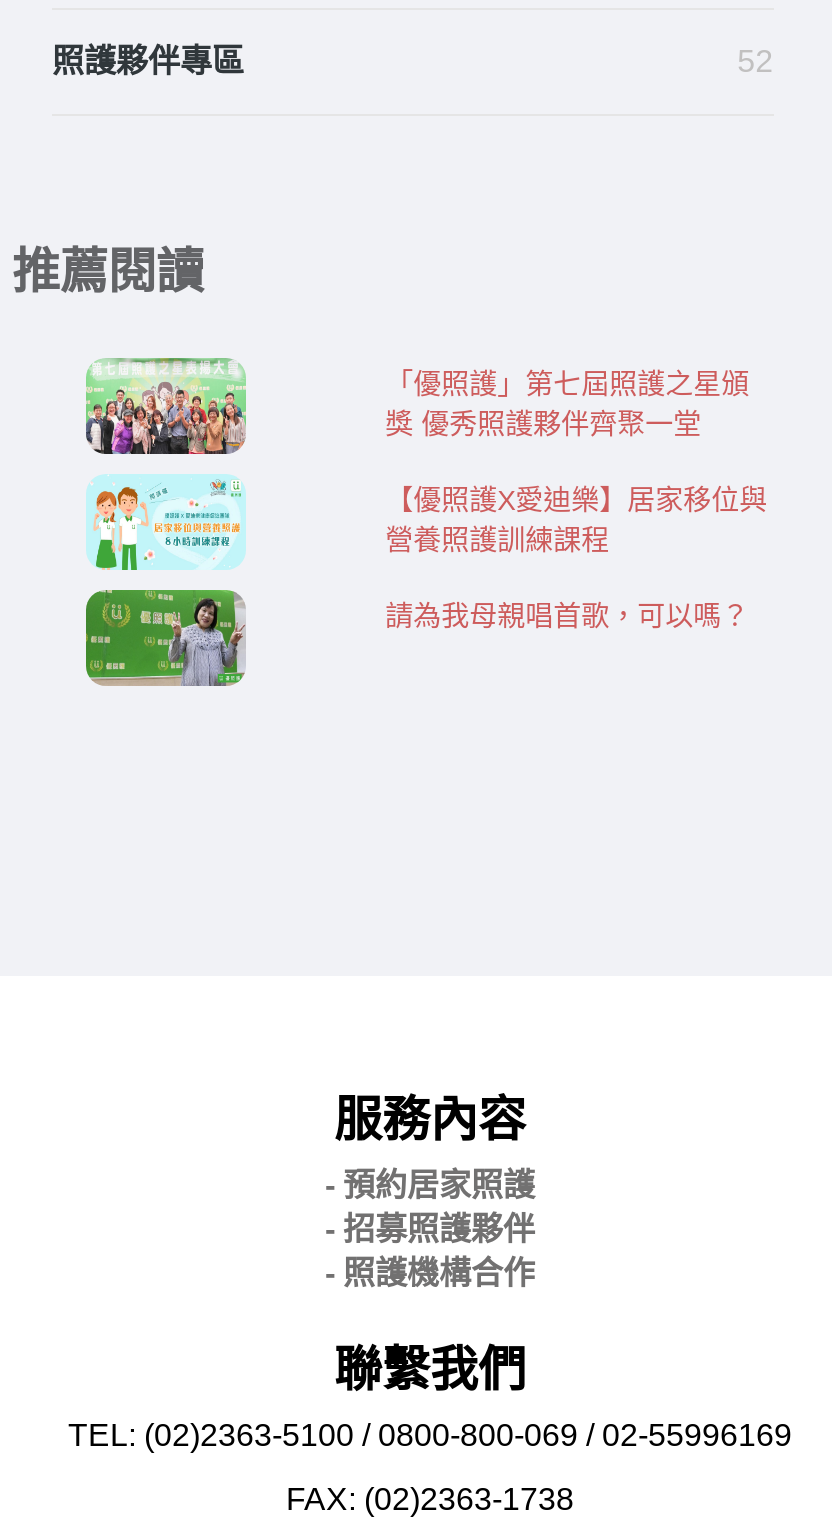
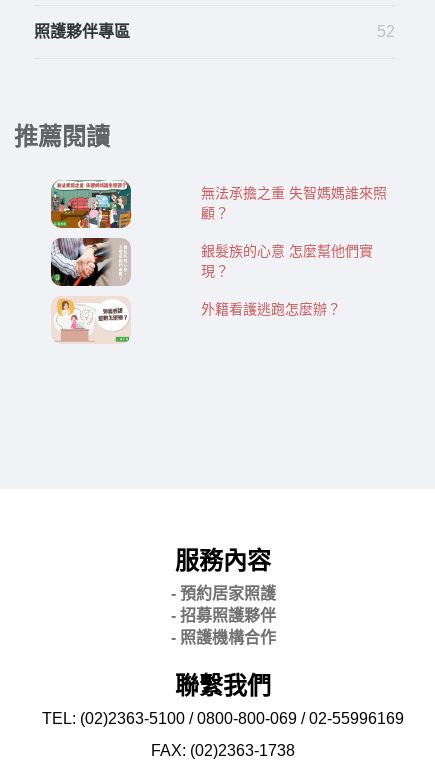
[84,356,248,456] [image] -> [50,180,132,229] [image]
[385,369,749,441] 「優照護」第七屆照護之星頒 | 獎 優秀照護夥伴齊聚一堂 -> [201,185,387,221] 無法承擔之重 失智媽媽誰來照 | 顧？
[86,474,244,572] [image] -> [50,237,131,287] [image]
[385,485,767,557] 【優照護X愛迪樂】居家移位與 | 營養照護訓練課程 -> [201,243,373,279] 銀髮族的心意 怎麼幫他們實 | 現？
[84,588,246,688] [image] -> [51,296,130,344] [image]
[385,601,749,633] 請為我母親唱首歌，可以嗎？ -> [201,301,341,317] 外籍看護逃跑怎麼辦？

